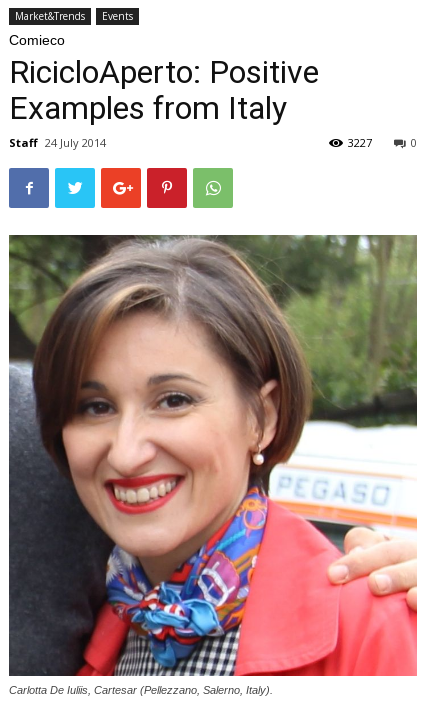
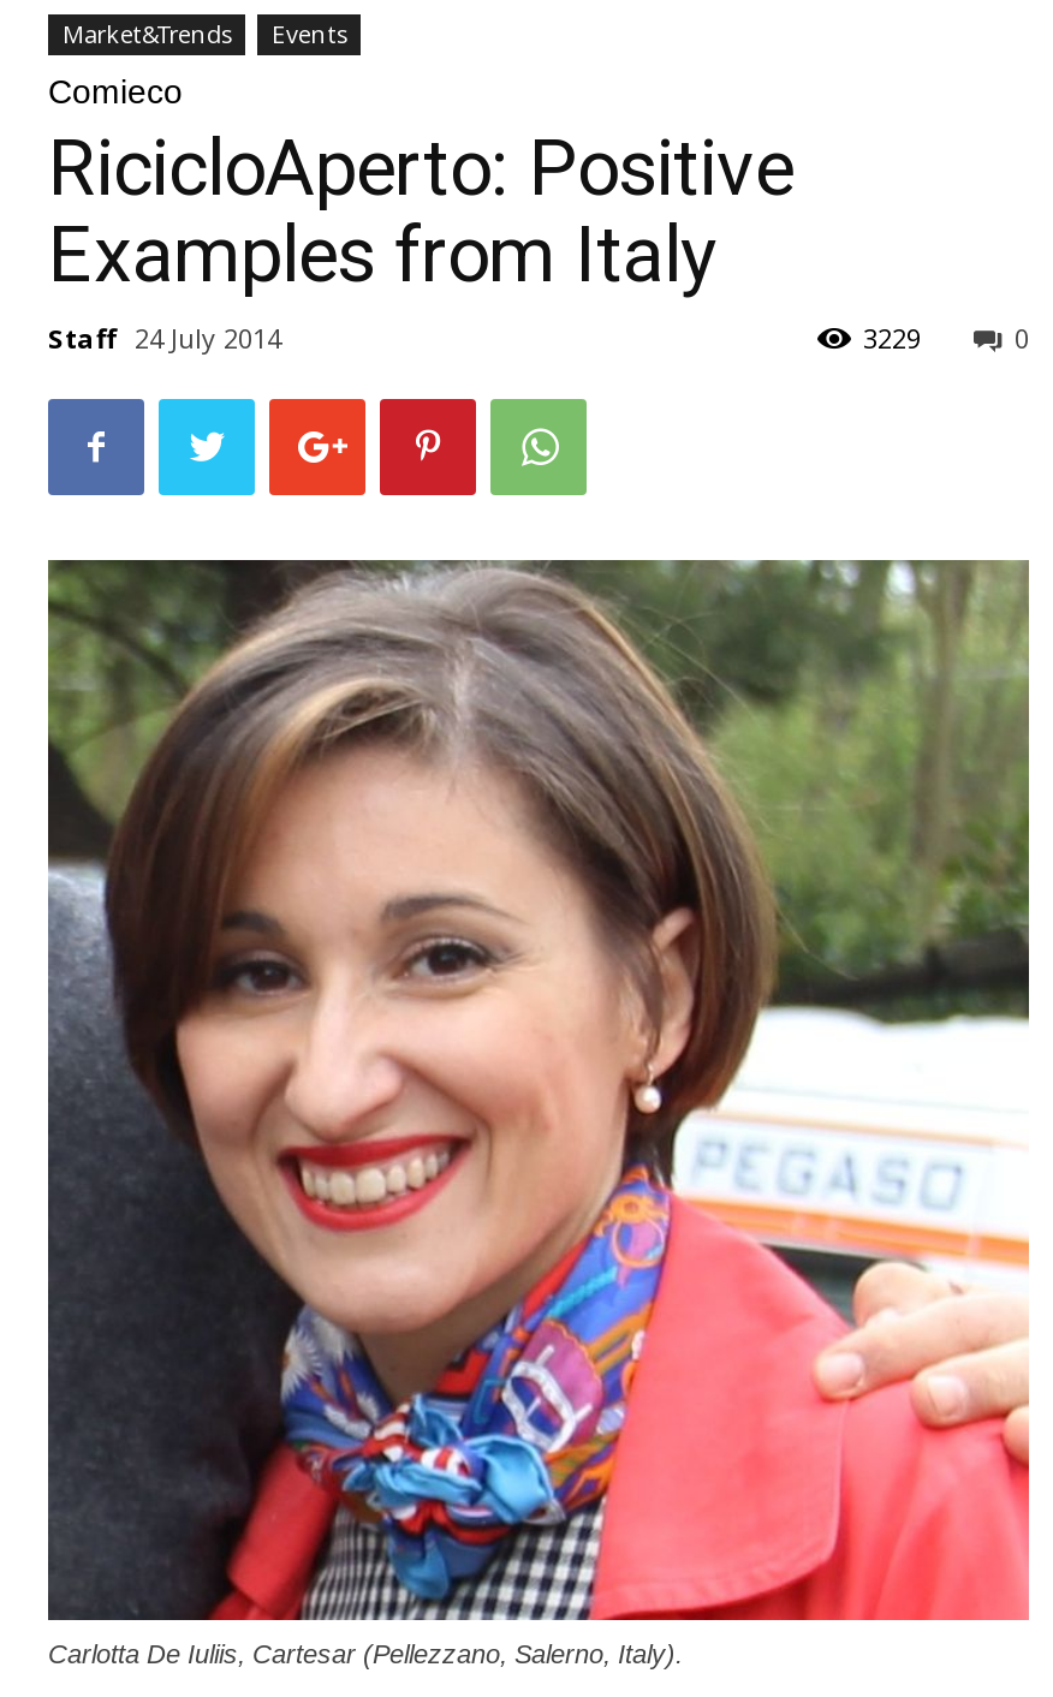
[348,135,372,150] 3227 -> [863,320,921,356] 3229

